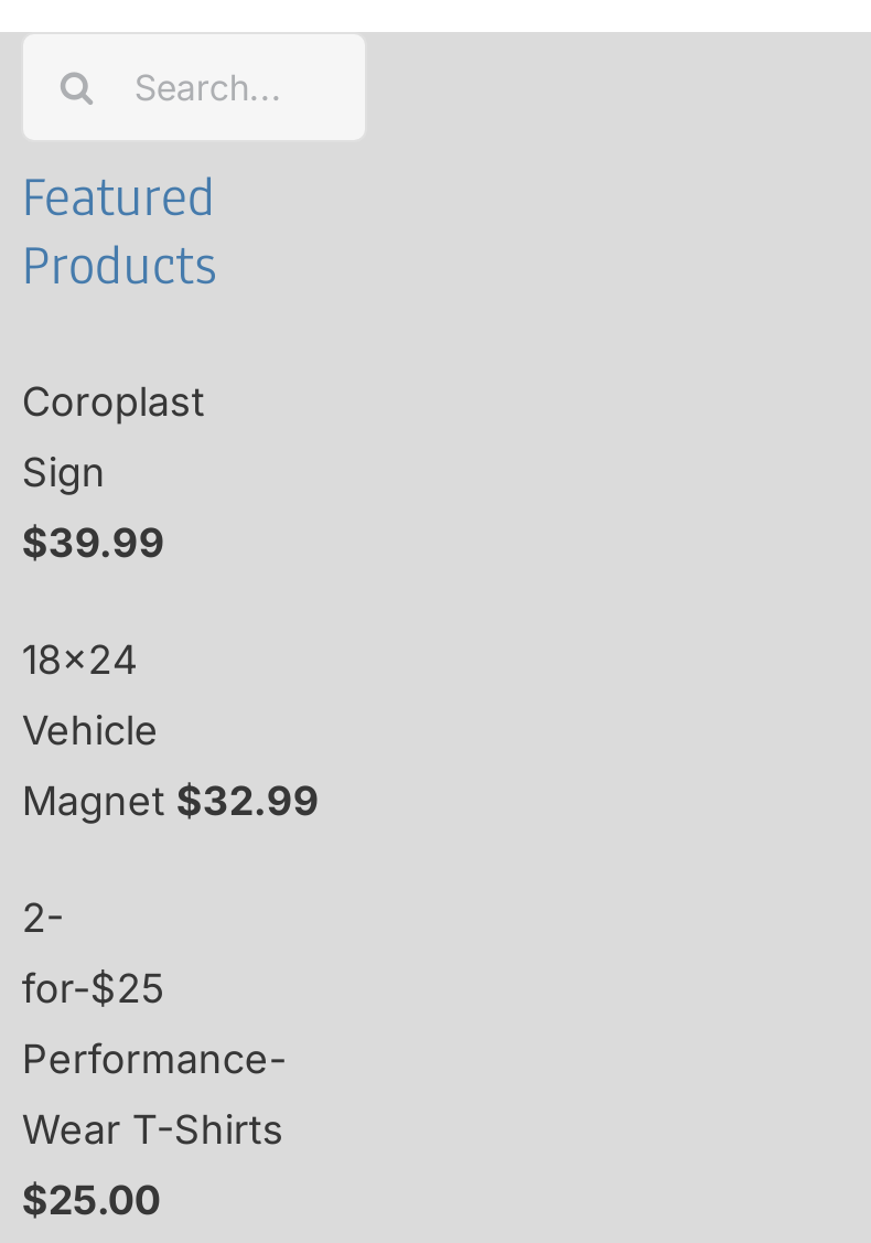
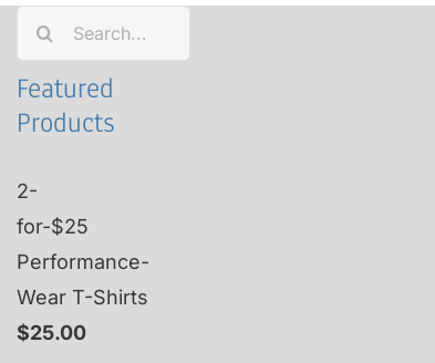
[22,379,320,824] Coroplast | Sign | $39.99 | 18x24 | Vehicle | Magnet $32.99 -> none

